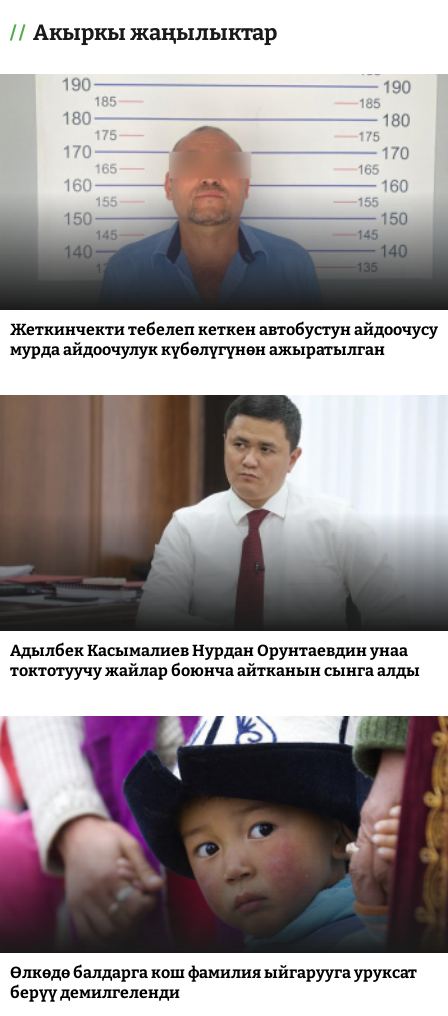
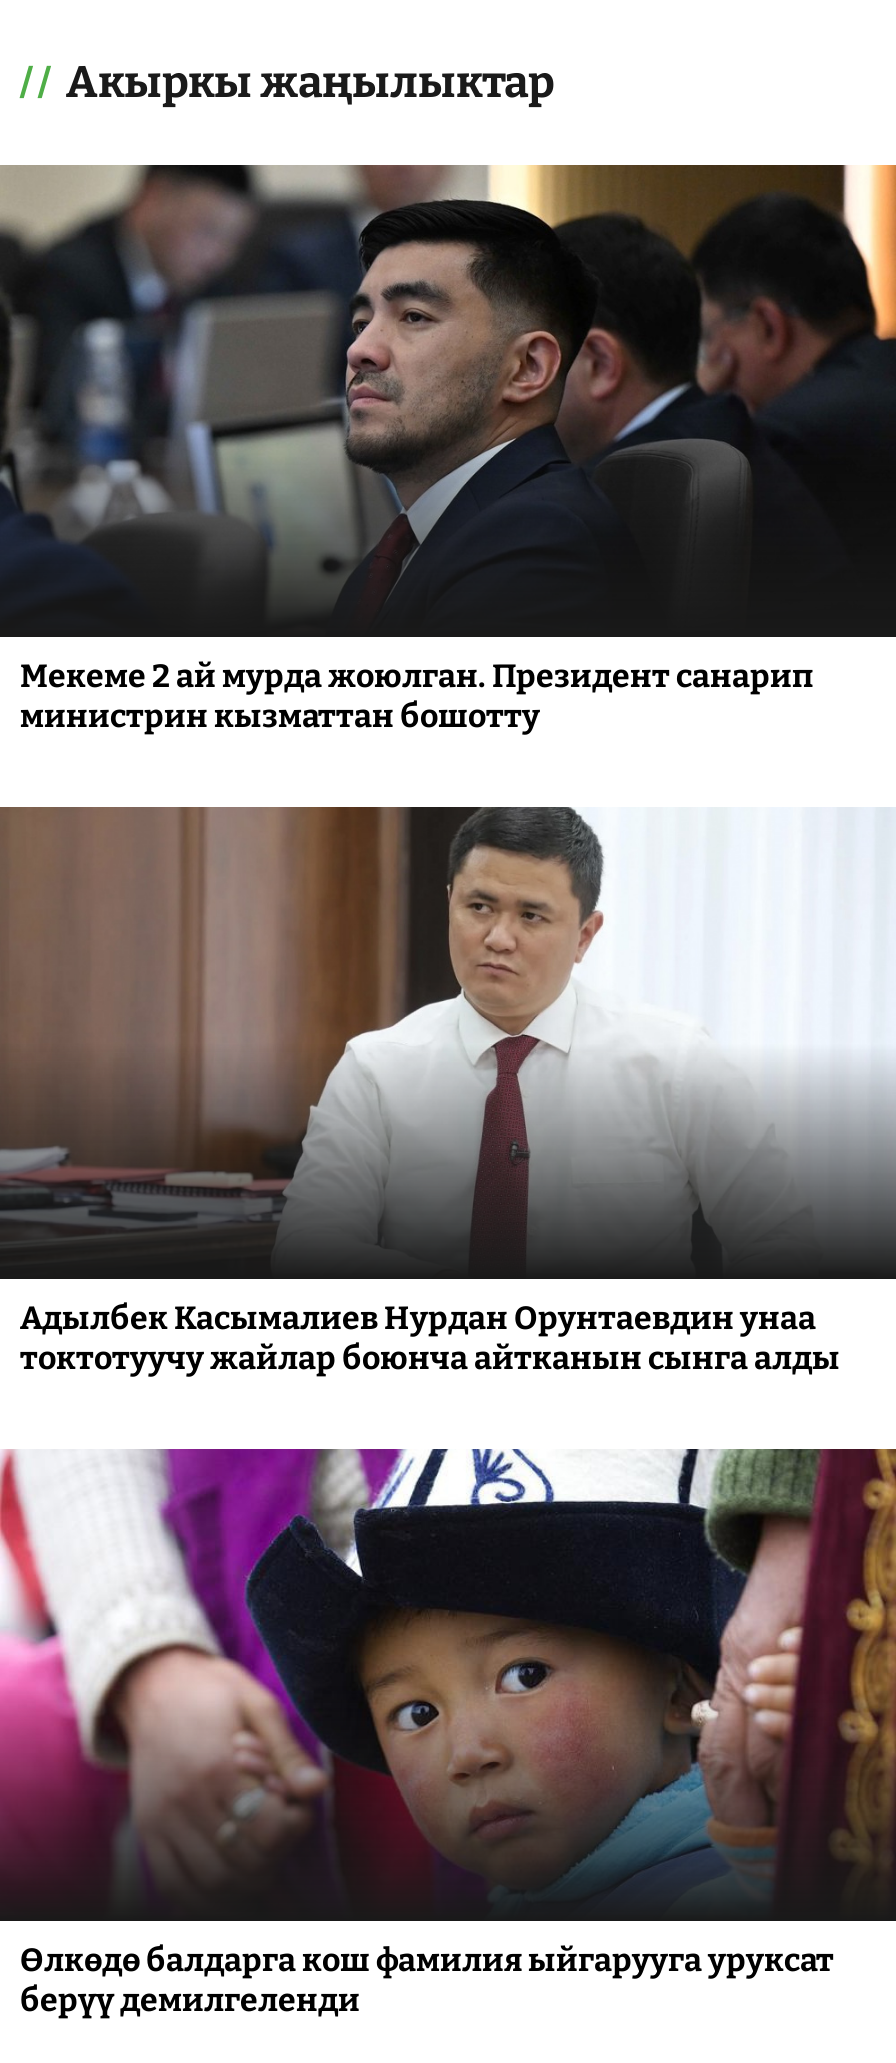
[3,74,445,359] [image] | Жеткинчекти тебелеп кеткен автобустун айдоочусу | мурда айдоочулук күбөлүгүнөн ажыратылган -> [6,162,890,735] [image] | Мекеме 2 ай мурда жоюлган. Президент санарип | министрин кызматтан бошотту

